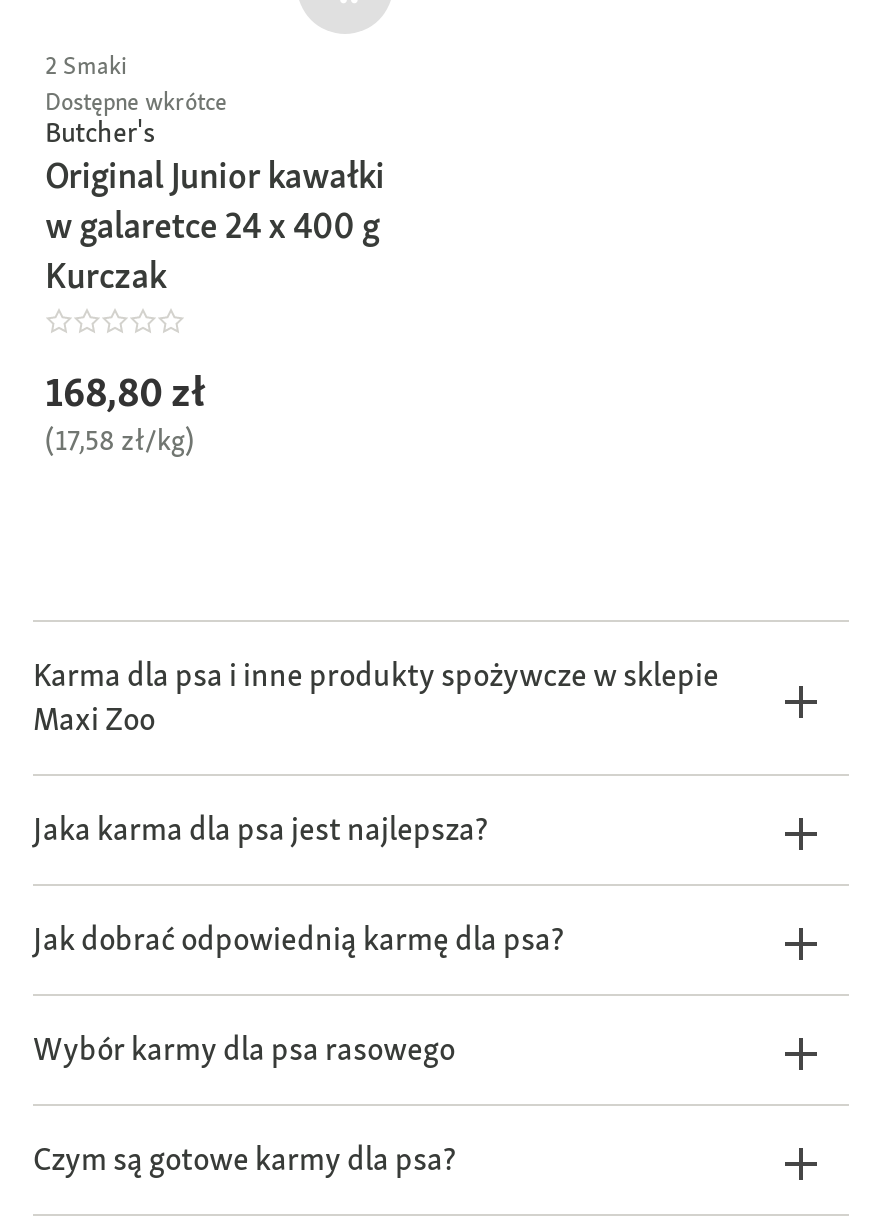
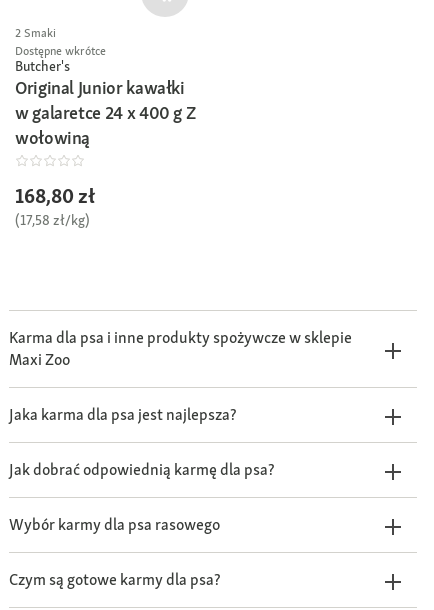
[45,201,379,297] w galaretce 24 x 400 g | Kurczak -> [15,101,195,149] w galaretce 24 x 400 g Z | wołowiną

